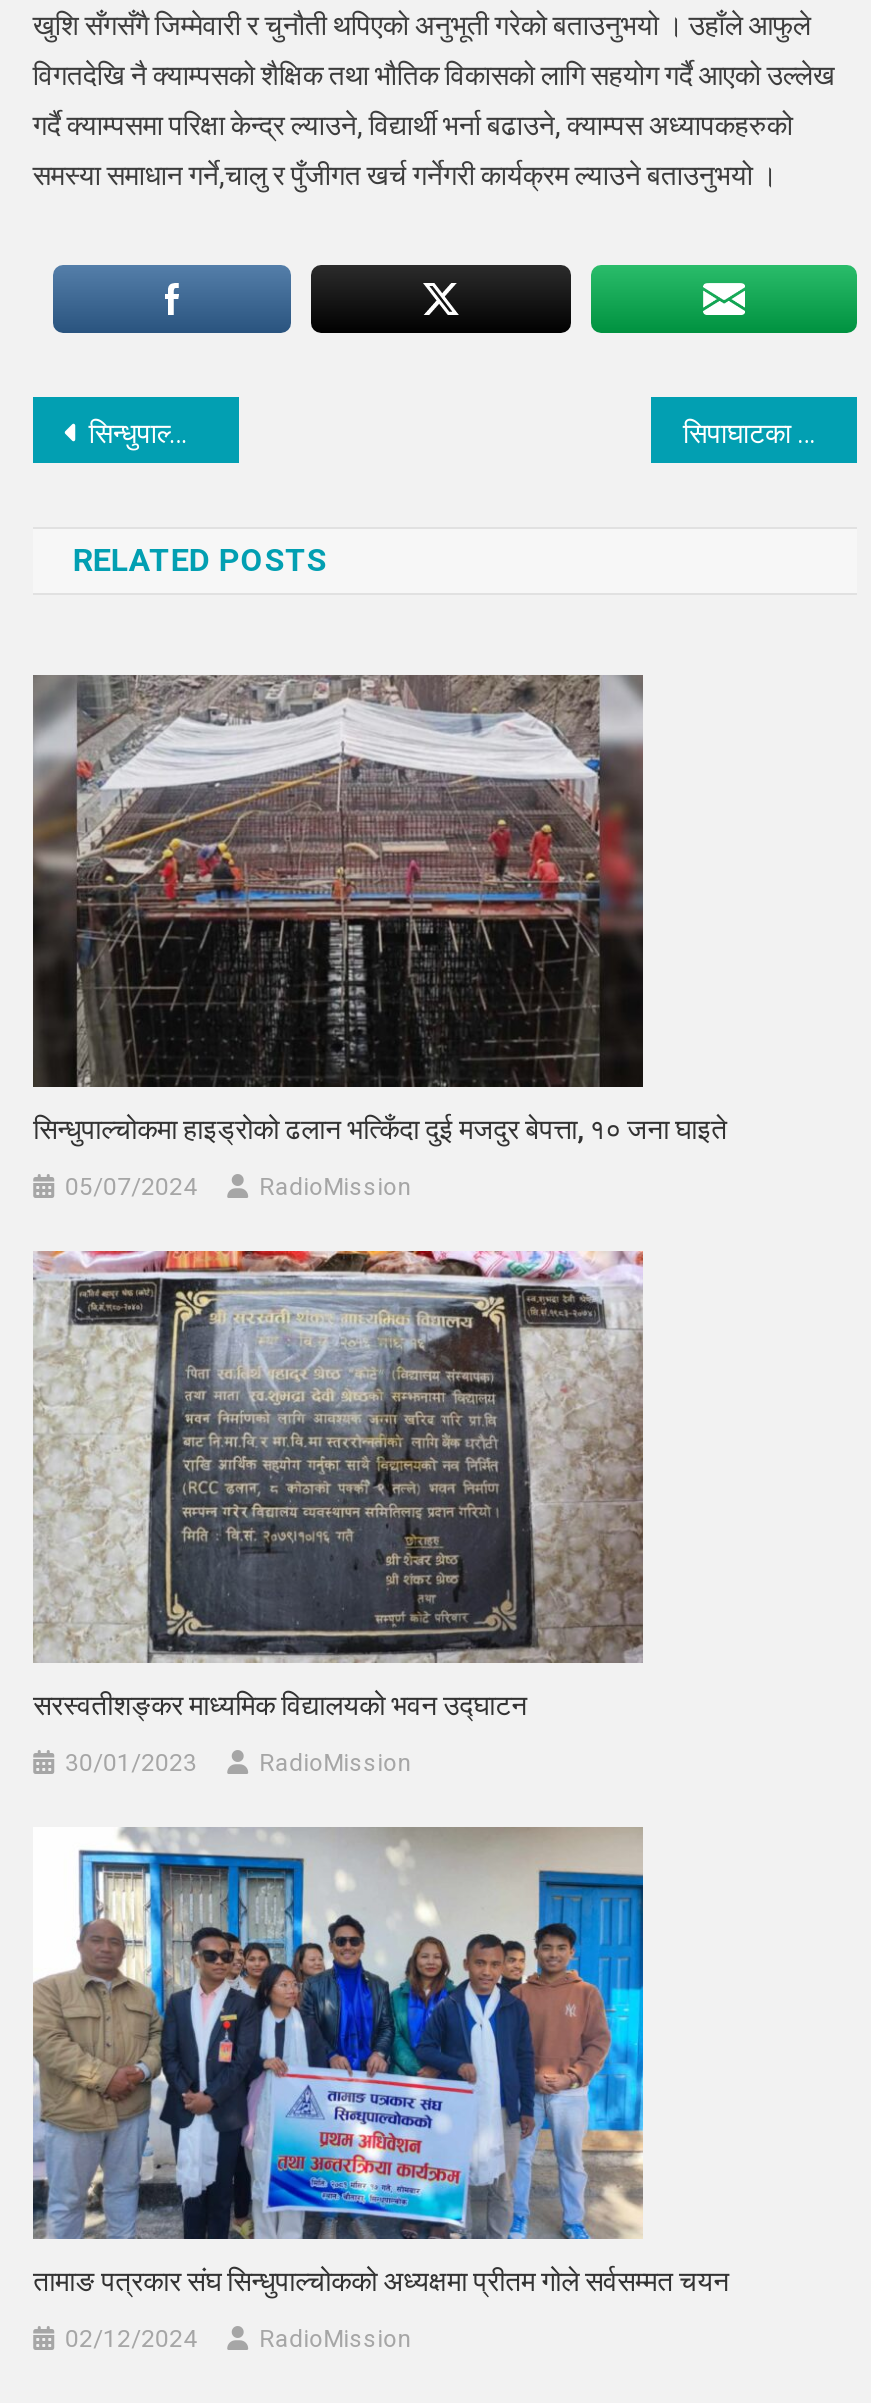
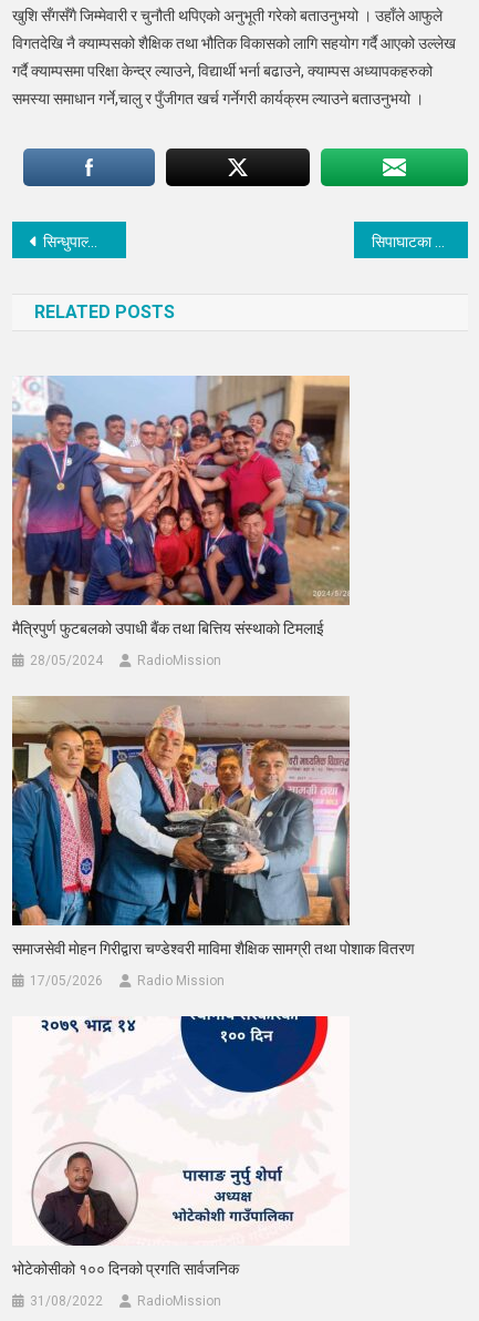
[31,674,727,1145] [image] | सिन्धुपाल्चोकमा हाइड्रोको ढलान भत्किँदा दुई मजदुर बेपत्ता, १० जना घाइते -> [11,376,351,637] [image] | मैत्रिपुर्ण फुटबलको उपाधी बैंक तथा बित्तिय संस्थाकाे टिमलाई
[65,1173,197,1201] 05/07/2024 -> [30,652,103,668] 28/05/2024
[33,1250,645,1721] [image] | सरस्वतीशङ्कर माध्यमिक विद्यालयको भवन उद्घाटन -> [11,696,415,957] [image] | समाजसेवी माेहन गिरीद्वारा चण्डेश्वरी माविमा शैक्षिक सामग्री तथा पोशाक वितरण
[65,1749,411,1777] 30/01/2023 | RadioMission -> [30,972,225,988] 17/05/2026 | Radio Mission
[31,1826,729,2297] [image] | तामाङ पत्रकार संघ सिन्धुपाल्चोकको अध्यक्षमा प्रीतम गोले सर्वसम्मत चयन -> [12,1015,350,1277] [image] | भोटेकोसीको १०० दिनको प्रगति सार्वजनिक
[65,2325,197,2353] 02/12/2024 -> [30,1293,103,1308] 31/08/2022

